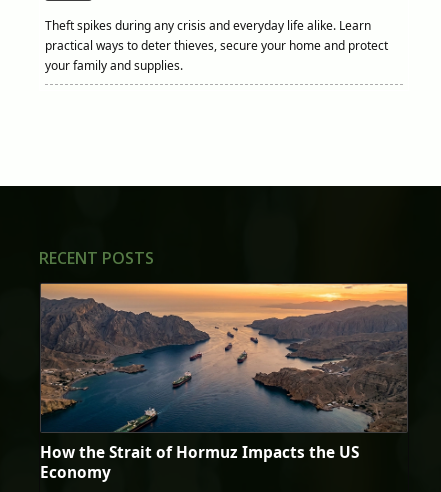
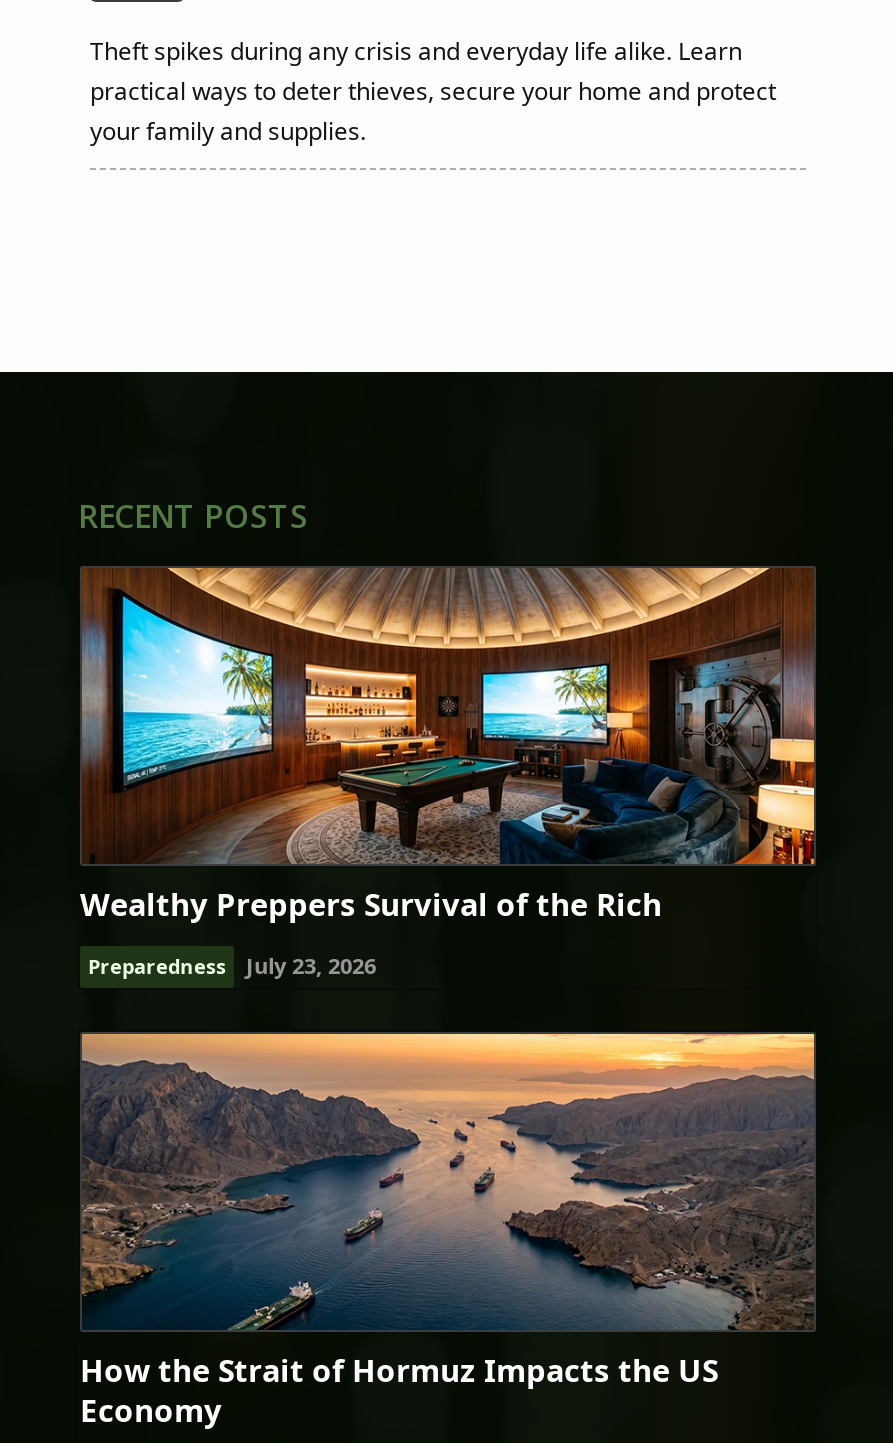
none -> [80,566,816,980] [image] | Wealthy Preppers Survival of the Rich | Preparedness | July 23, 2026

